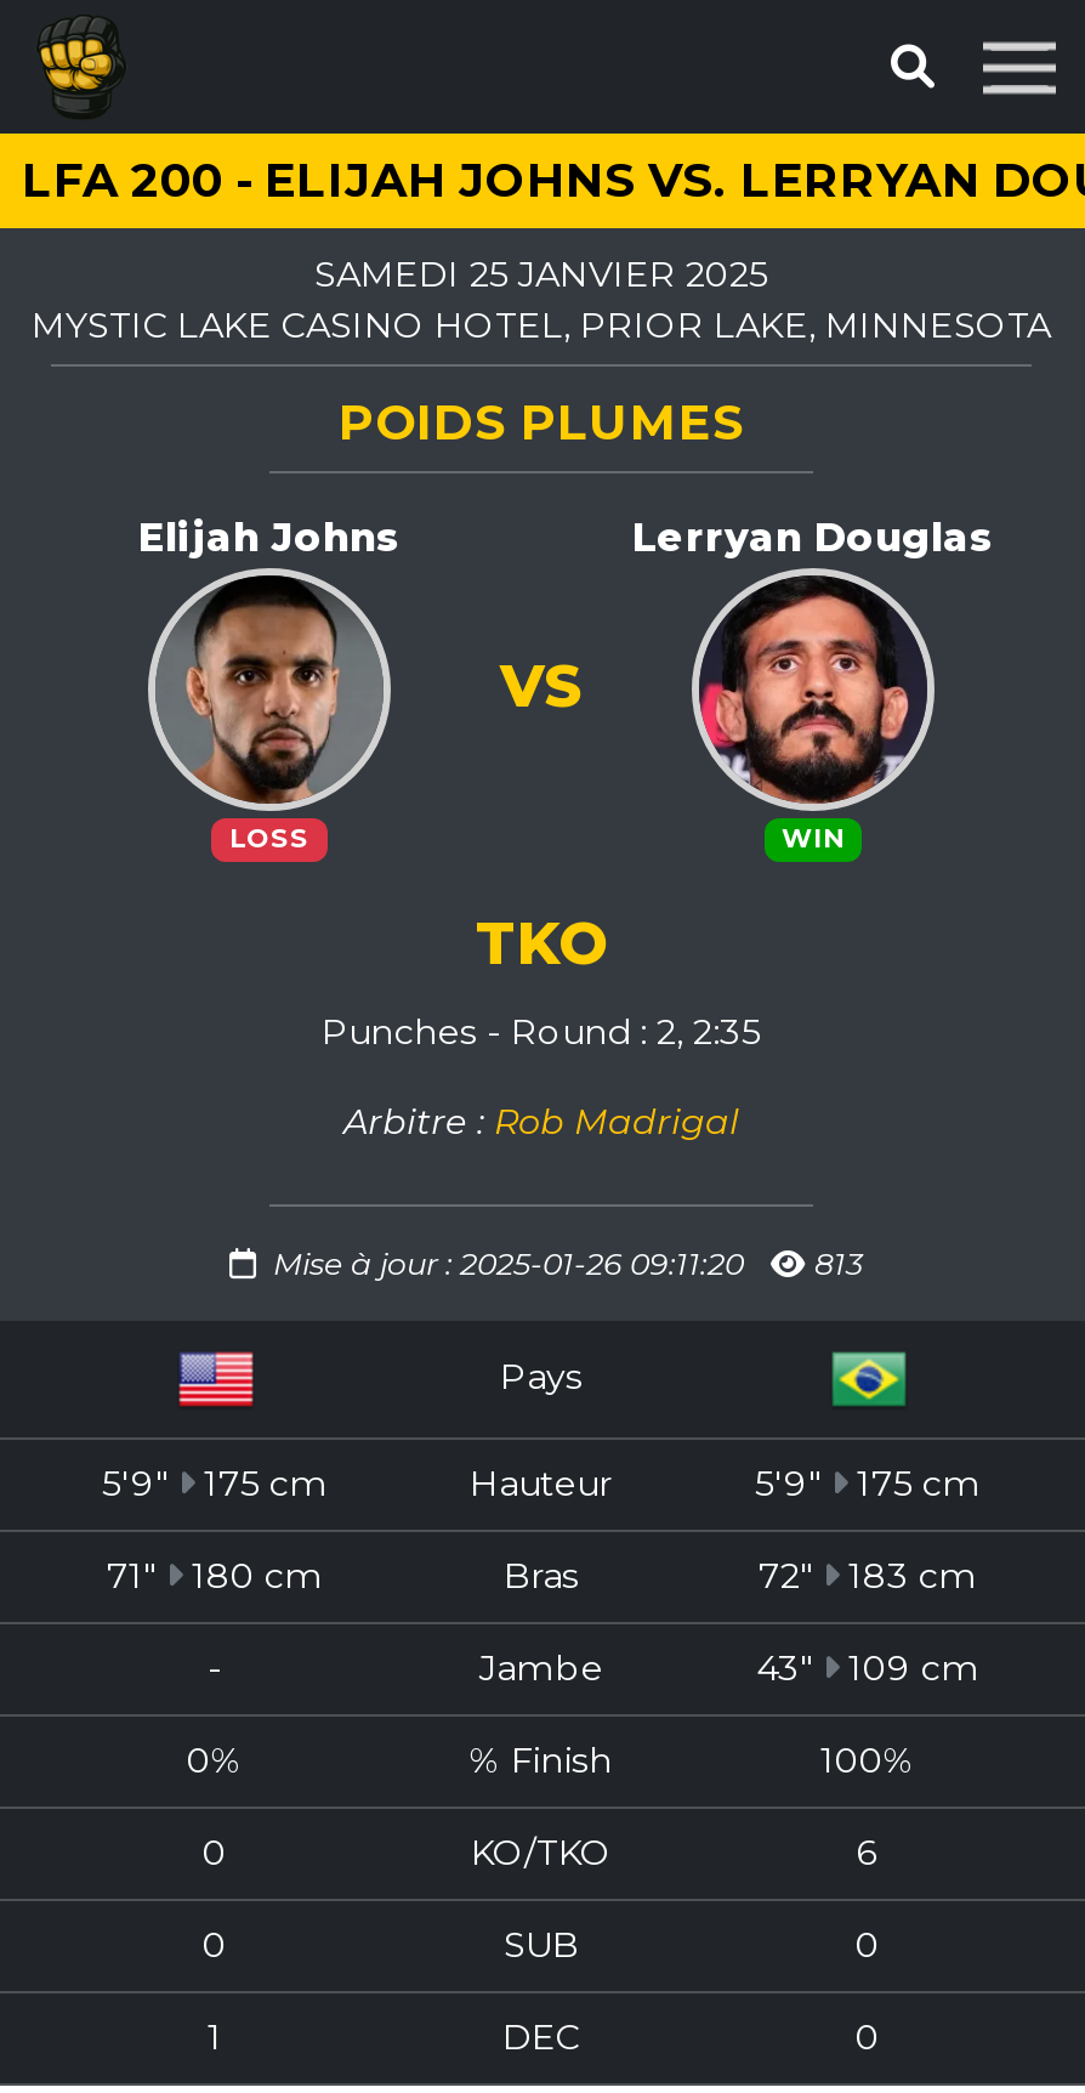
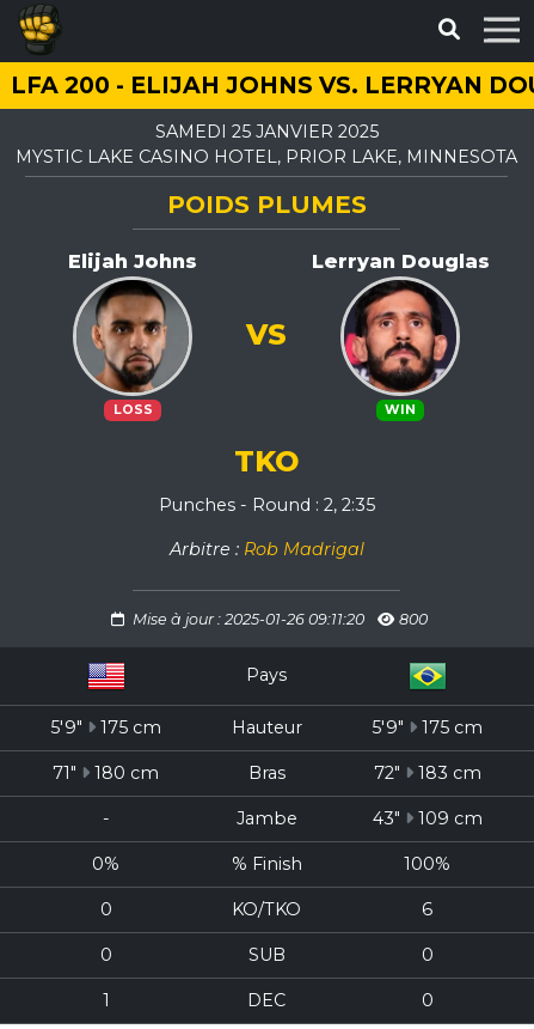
[266,1246,863,1282] Mise à jour : 2025-01-26 09:11:20 813 -> [128,610,427,628] Mise à jour : 2025-01-26 09:11:20 800

